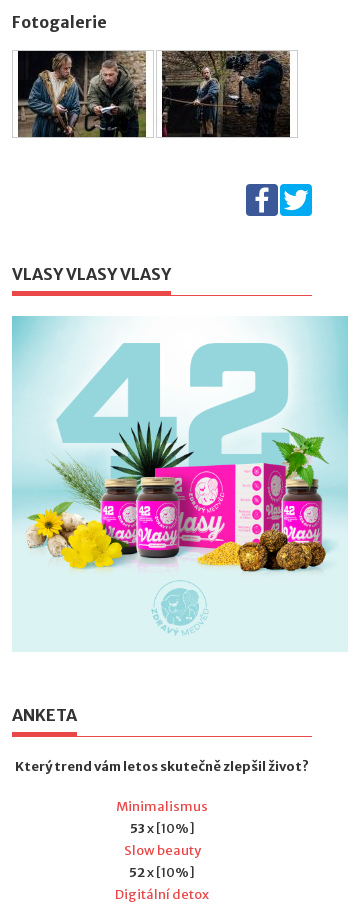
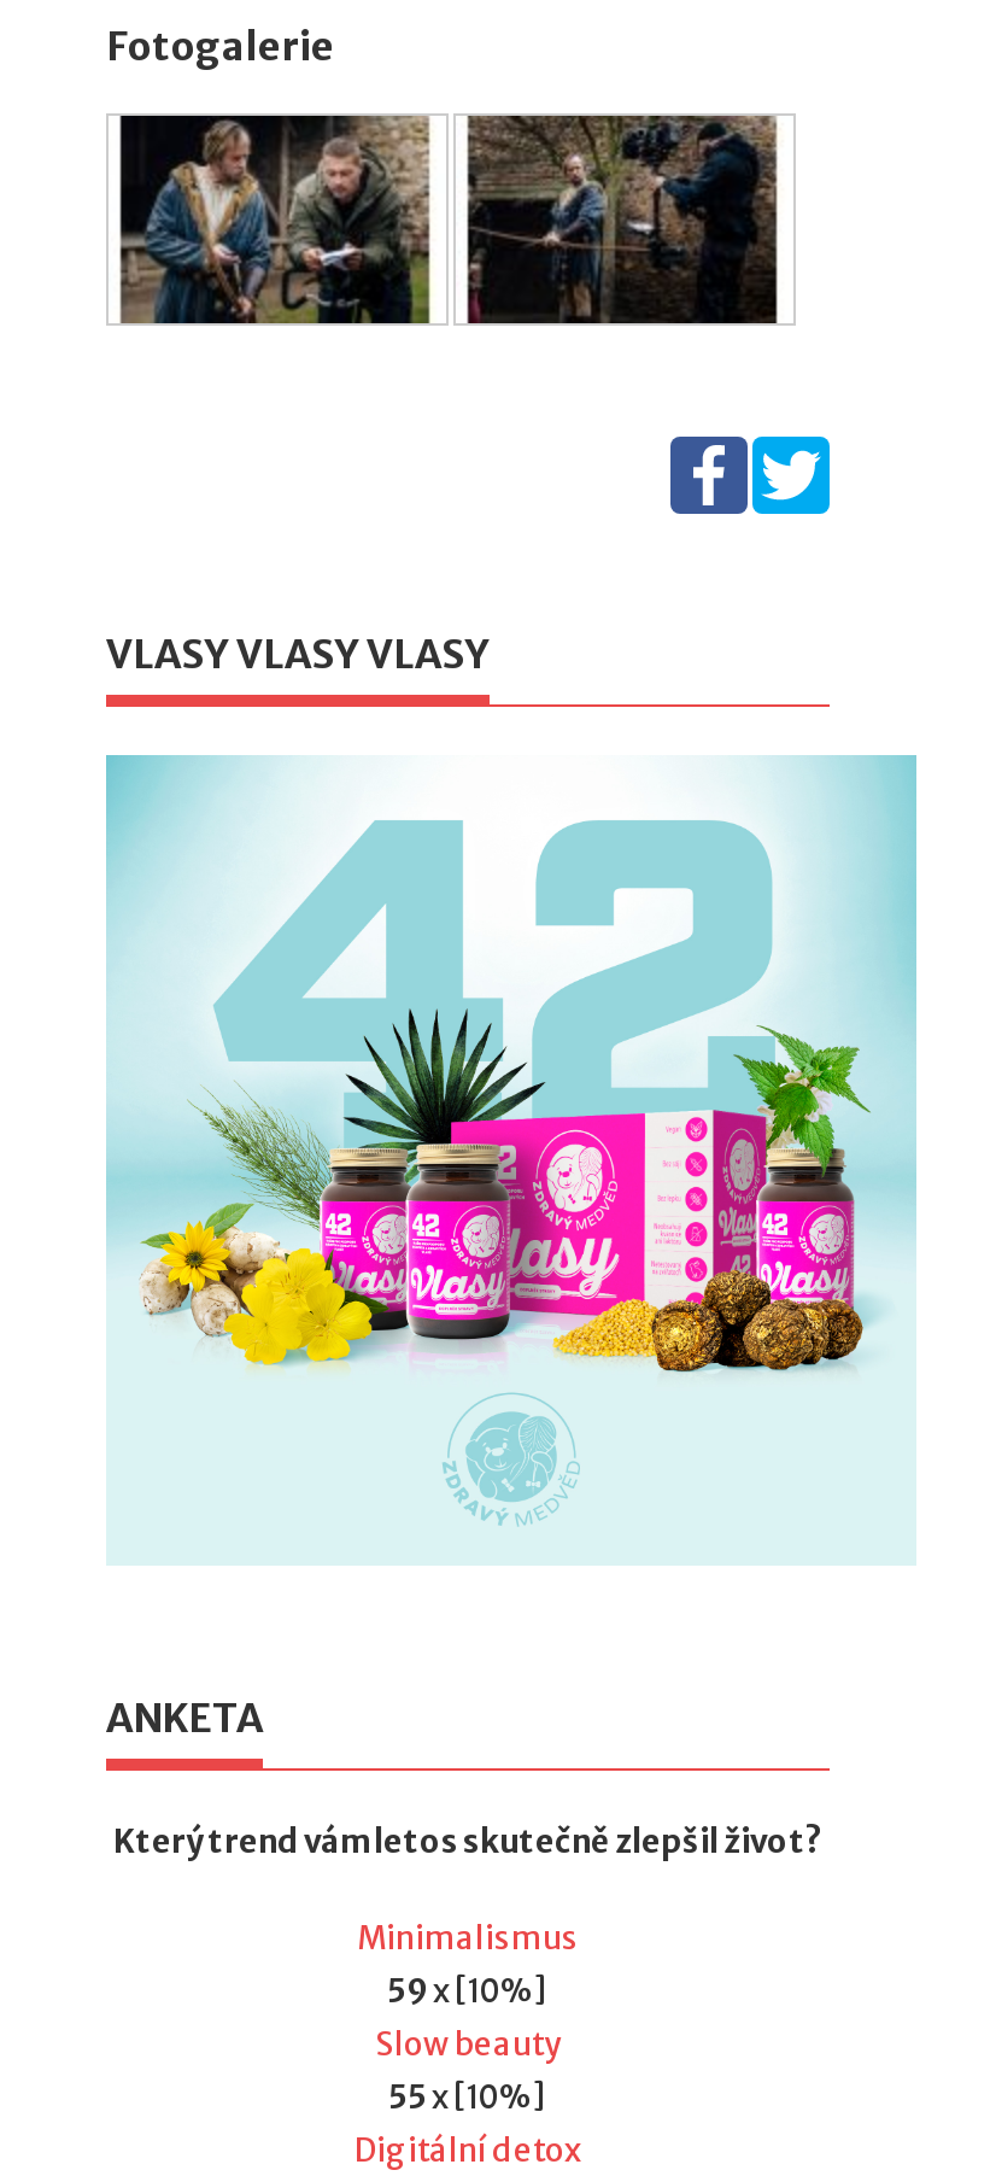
[129,820,194,837] 53 x [10%] -> [387,1970,549,2011] 59 x [10%]
[129,864,195,881] 52 x [10%] -> [388,2076,547,2117] 55 x [10%]

